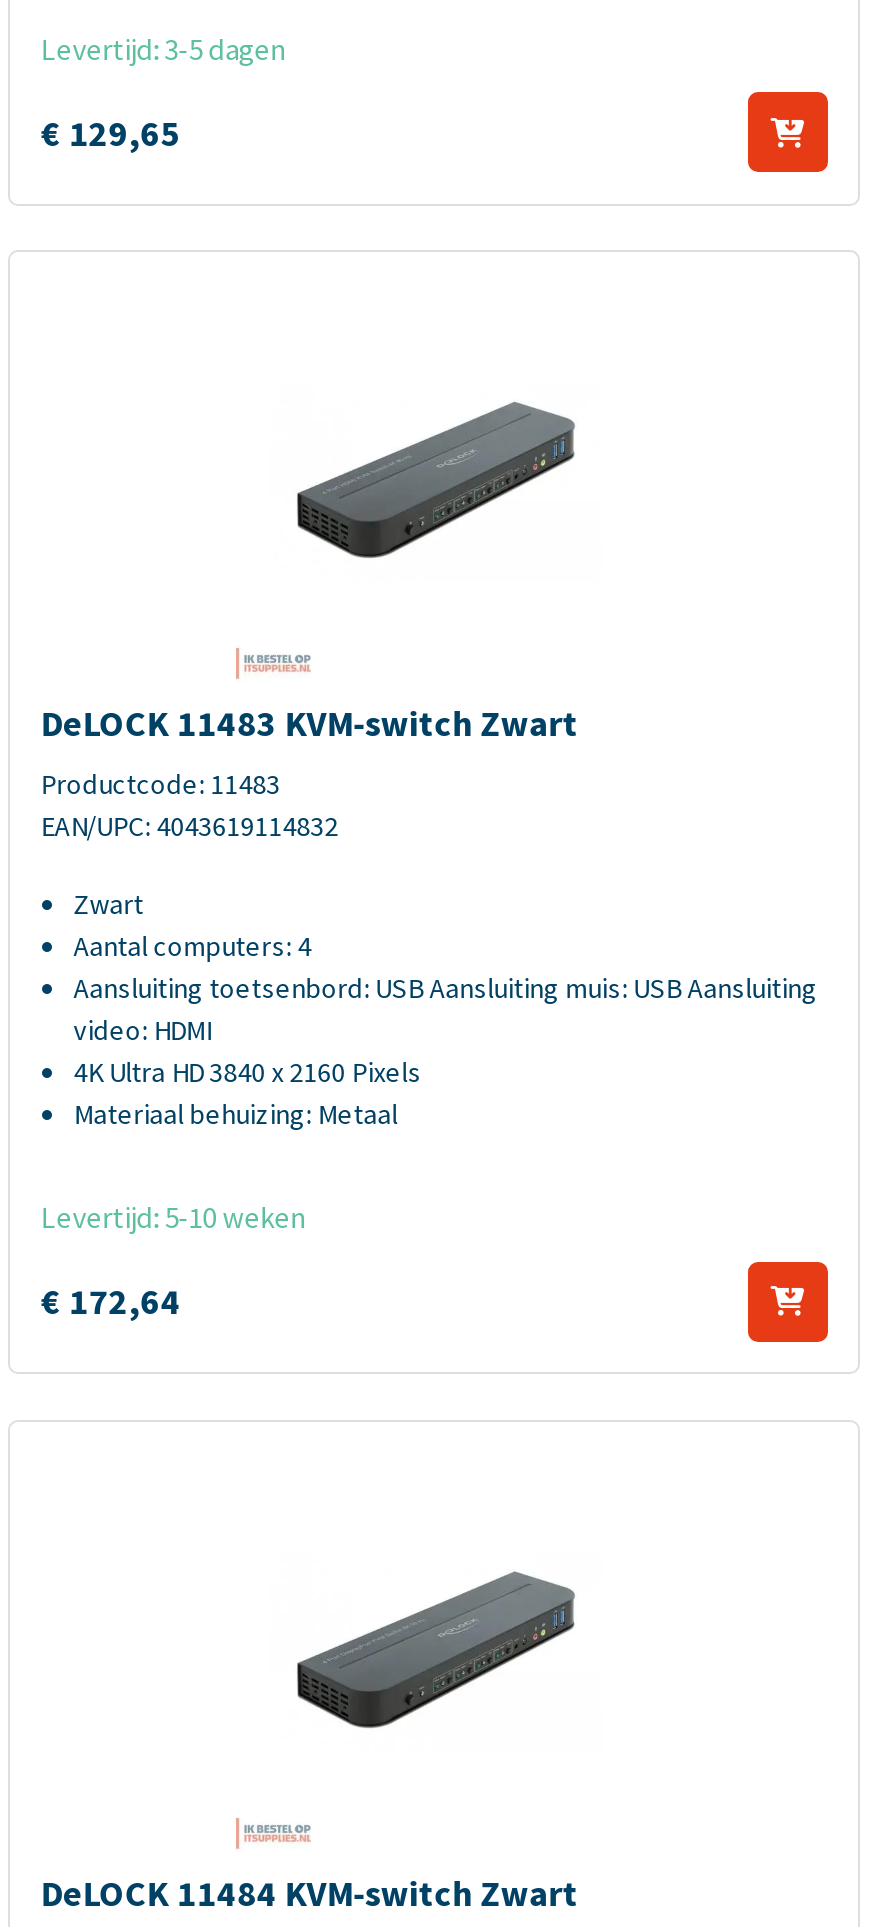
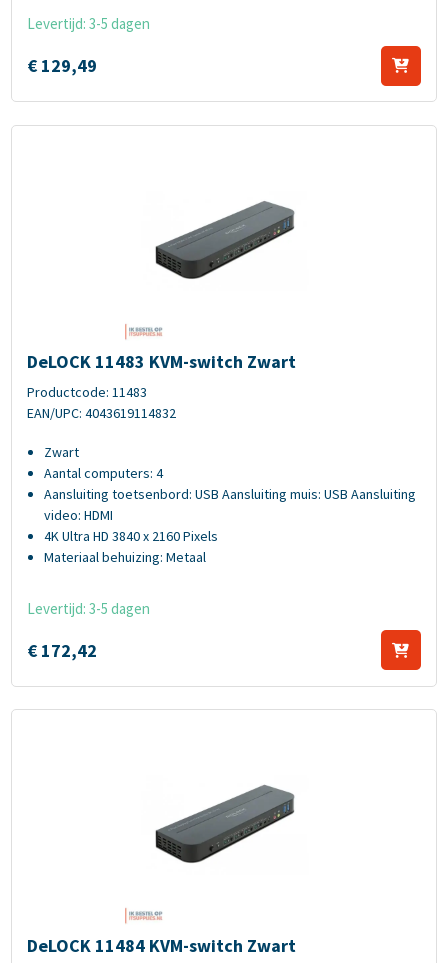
[40,109,180,155] €129,65 -> [27,54,97,77] €129,49
[40,1199,306,1237] Levertijd: 5-10 weken -> [27,599,150,618] Levertijd: 3-5 dagen
[40,1279,180,1325] €172,64 -> [27,639,97,662] €172,42

